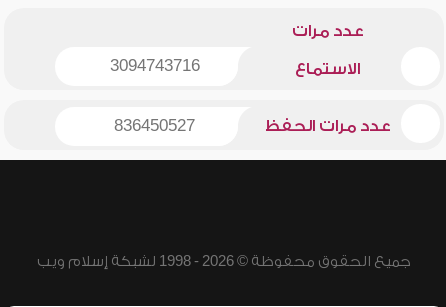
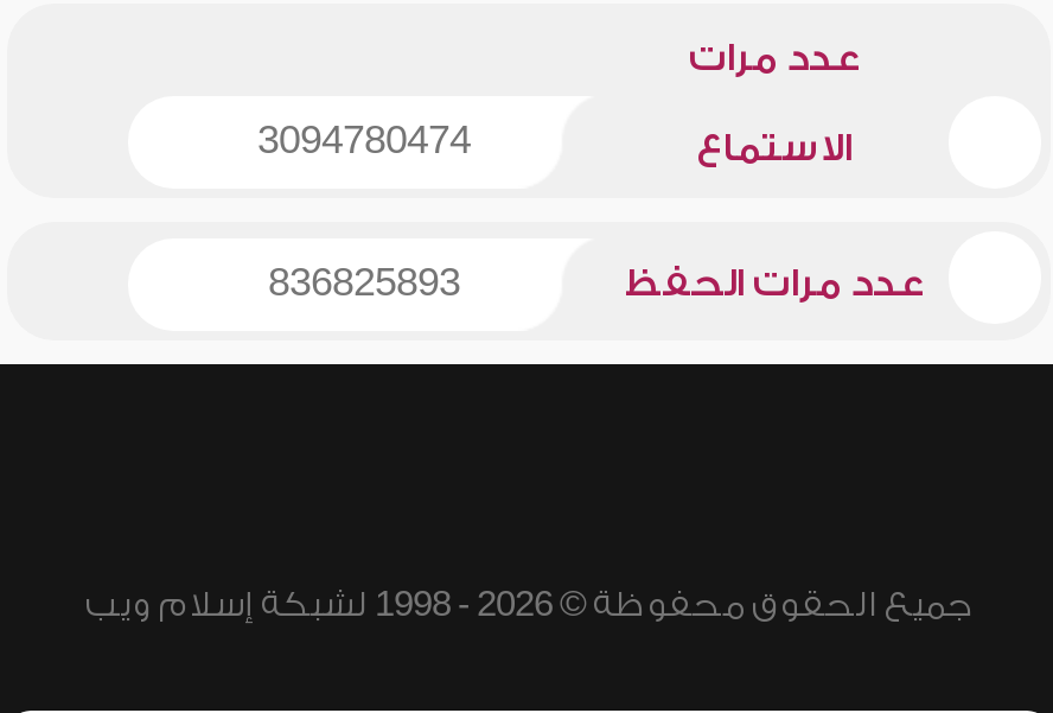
[109,57,199,75] 3094743716 -> [257,121,471,164] 3094780474
[114,117,195,135] 836450527 -> [268,262,460,305] 836825893

